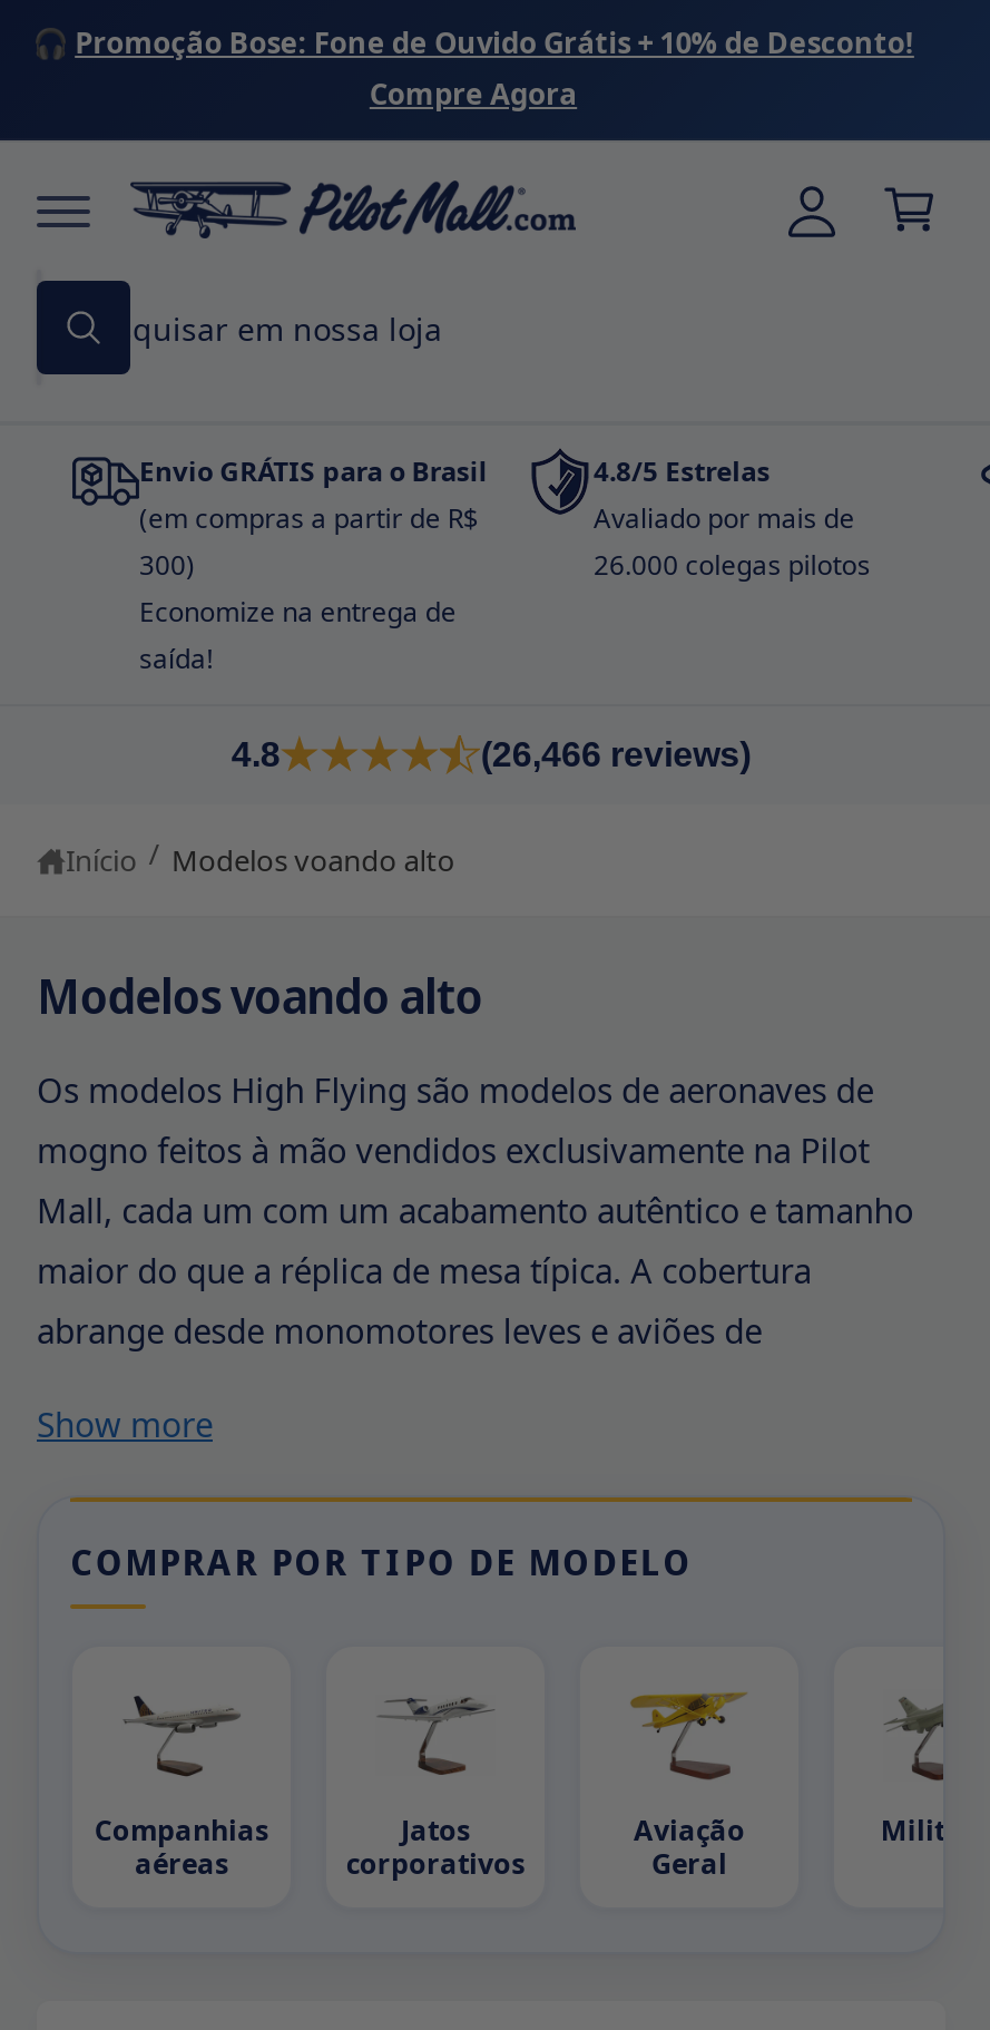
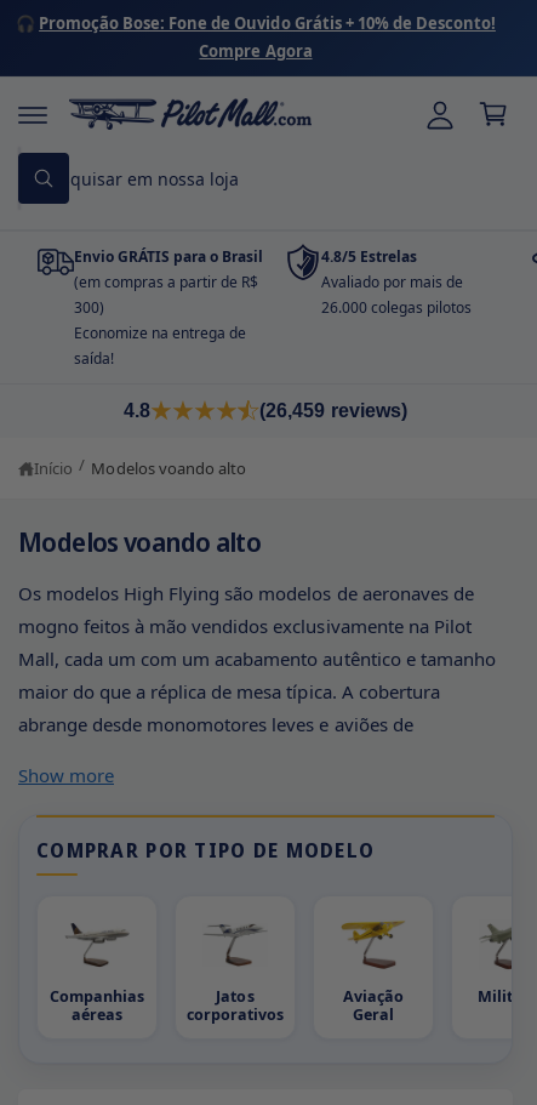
[481,735,751,773] (26,466 reviews) -> [260,400,407,421] (26,459 reviews)

